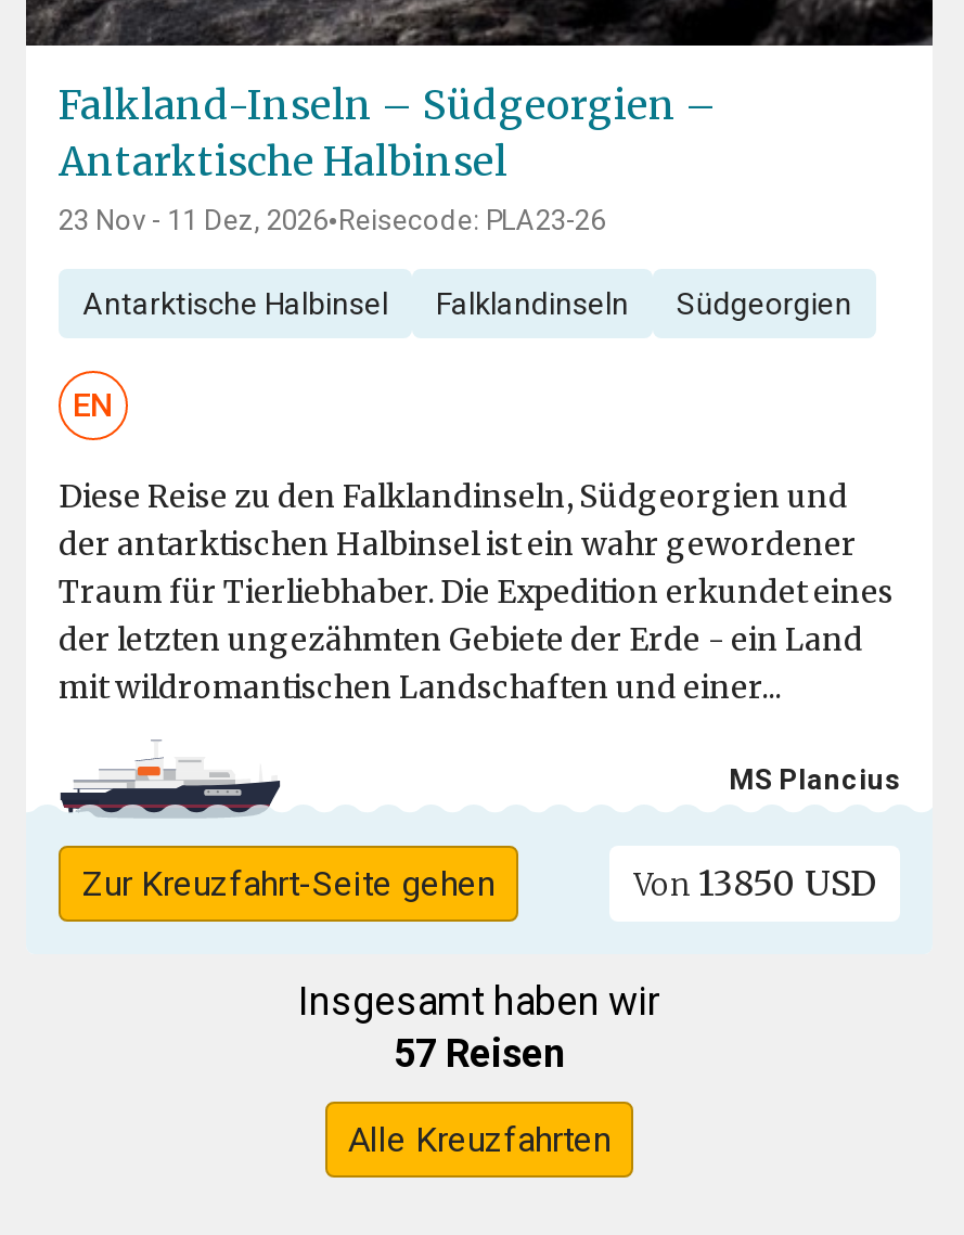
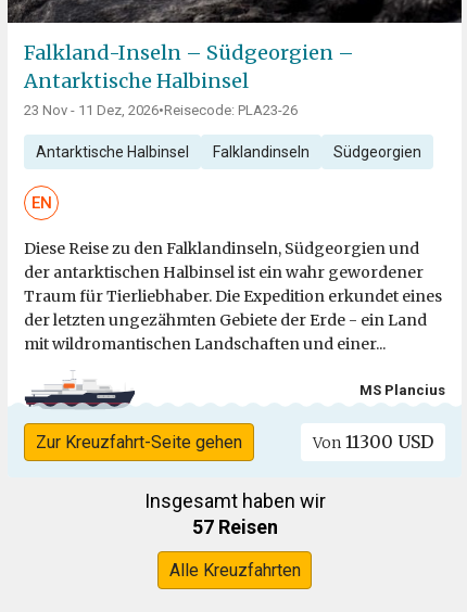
[633,862,876,905] Von 13850 USD -> [313,431,433,453] Von 11300 USD

